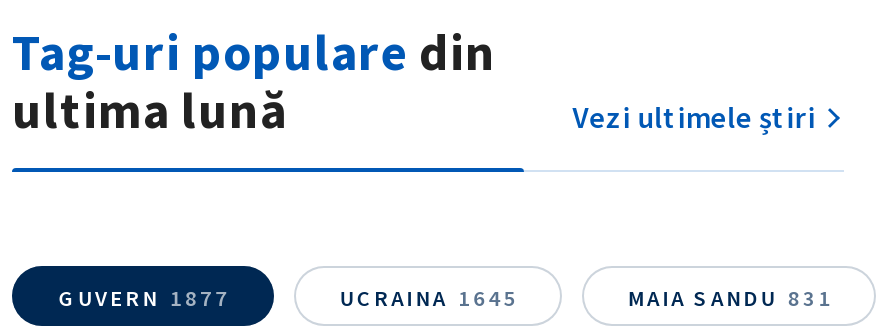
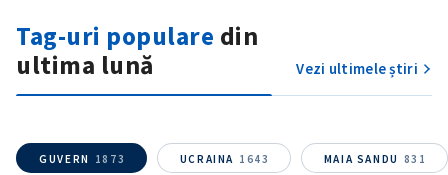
[58,283,231,311] GUVERN 1877 -> [39,152,125,166] GUVERN 1873
[340,283,519,311] UCRAINA 1645 -> [180,152,269,166] UCRAINA 1643

